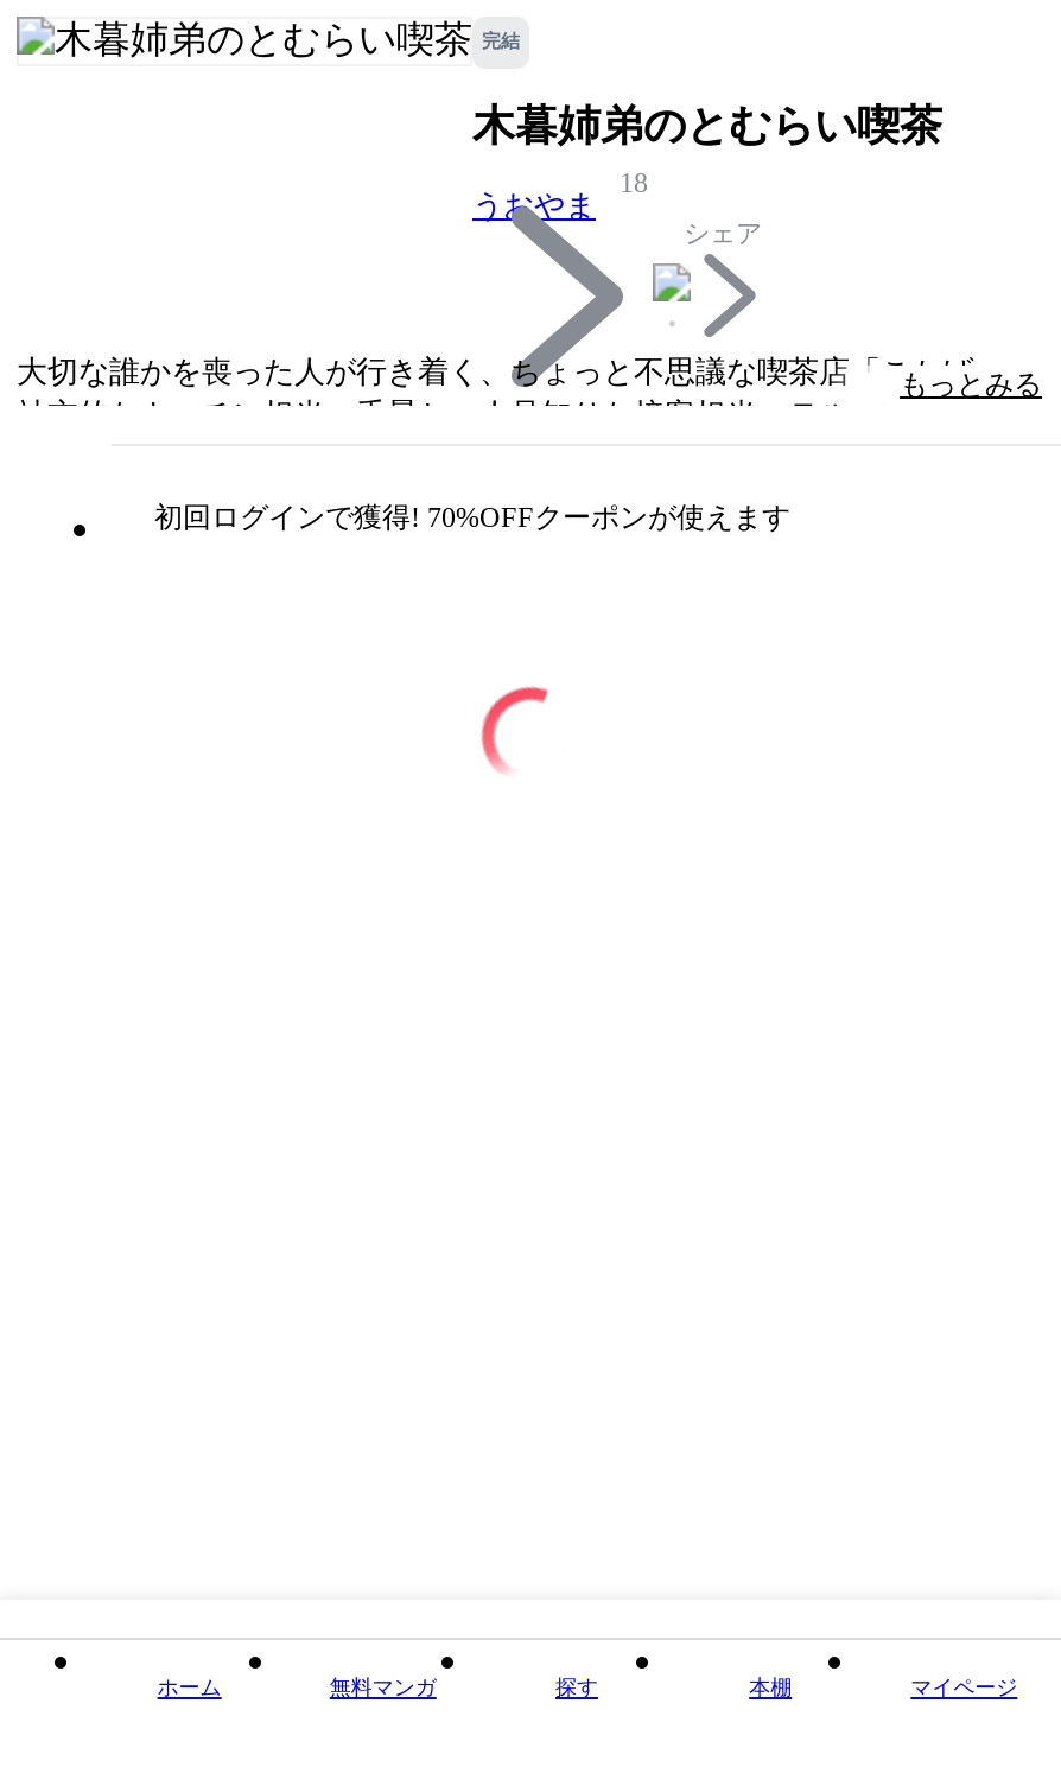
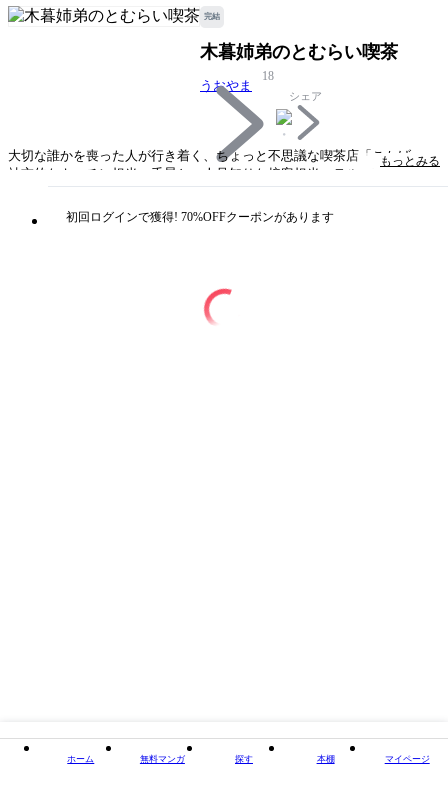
[154,501,790,534] 初回ログインで獲得! 70%OFFクーポンが使えます -> [66,210,334,224] 初回ログインで獲得! 70%OFFクーポンがあります

